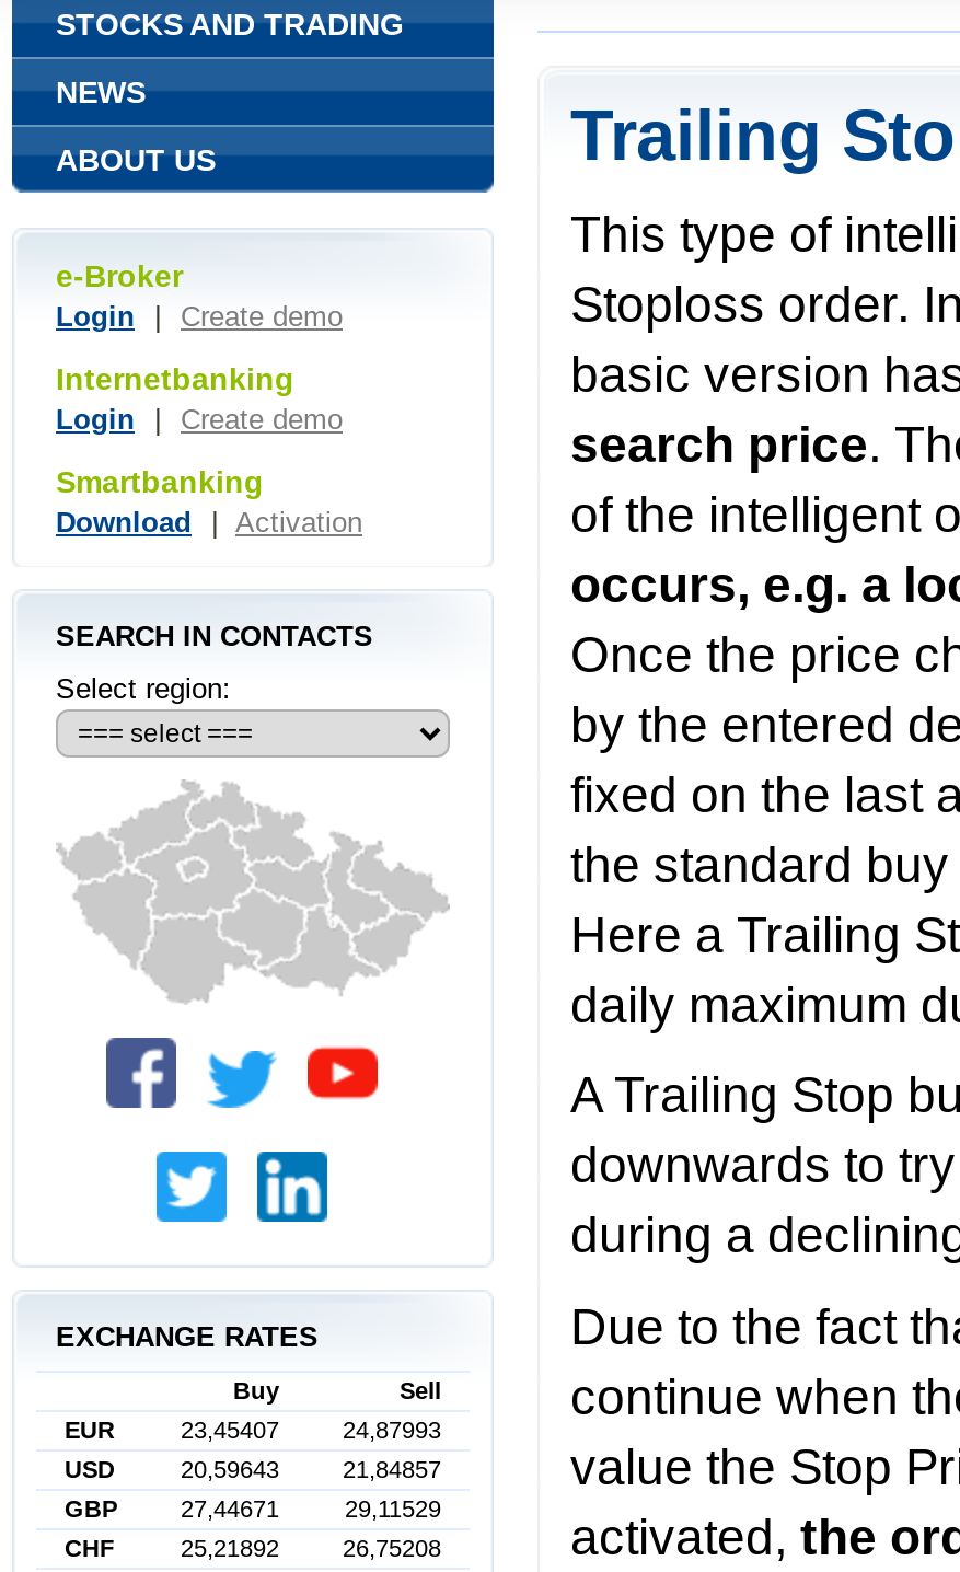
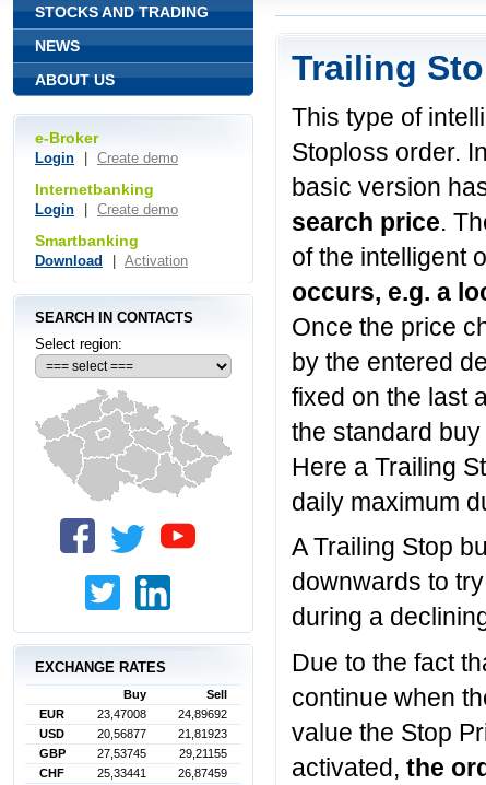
[181,1417,279,1443] 23,45407 -> [97,708,146,721] 23,47008
[343,1417,441,1443] 24,87993 -> [178,708,227,721] 24,89692
[181,1456,279,1483] 20,59643 -> [97,727,146,740] 20,56877
[343,1456,441,1483] 21,84857 -> [178,727,227,740] 21,81923
[181,1496,279,1522] 27,44671 -> [97,747,146,760] 27,53745
[345,1496,441,1522] 29,11529 -> [179,747,227,760] 29,21155
[181,1535,279,1561] 25,21892 -> [97,767,146,780] 25,33441
[343,1535,441,1561] 26,75208 -> [178,767,227,780] 26,87459

